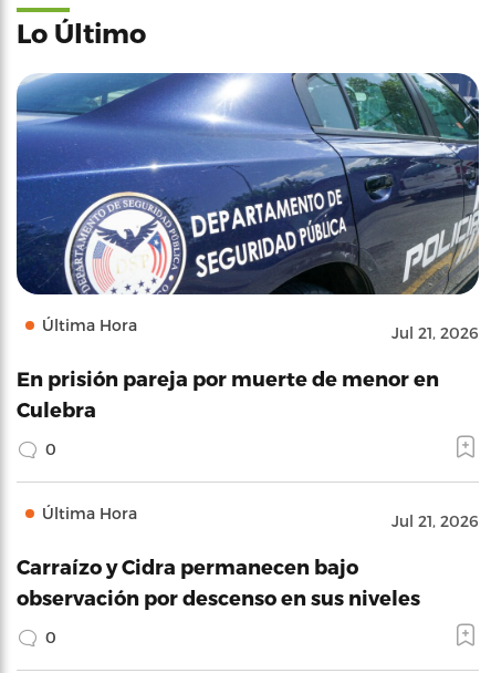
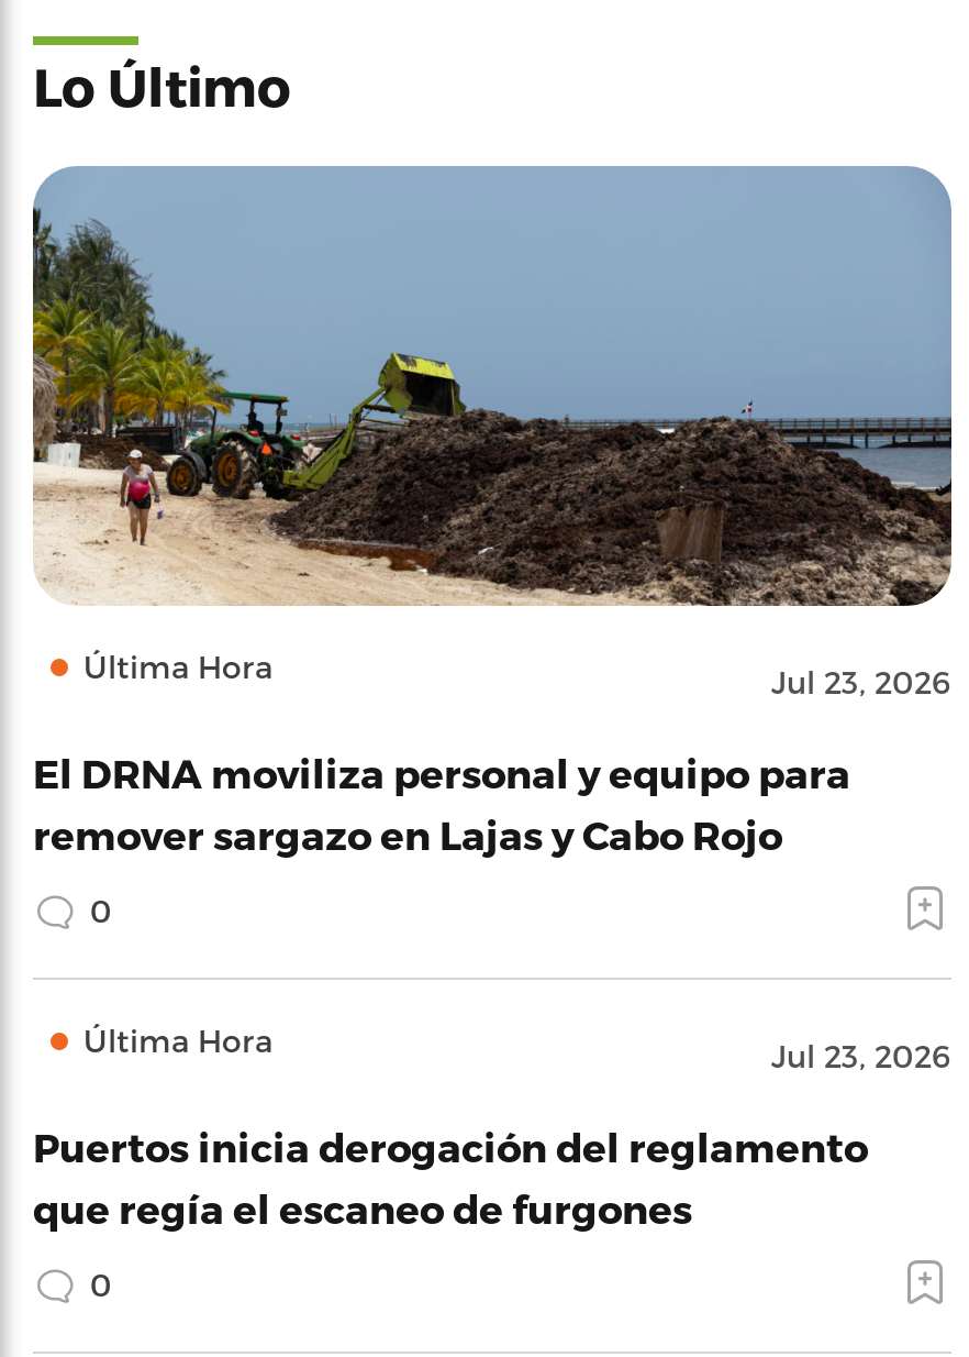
[15,73,480,342] [image] | Jul 21, 2026 -> [31,165,954,699] [image] | Jul 23, 2026
[17,366,439,421] En prisión pareja por muerte de menor en | Culebra -> [33,748,850,856] El DRNA moviliza personal y equipo para | remover sargazo en Lajas y Cabo Rojo
[391,511,479,530] Jul 21, 2026 -> [771,1036,951,1073] Jul 23, 2026
[17,555,420,609] Carraízo y Cidra permanecen bajo | observación por descenso en sus niveles -> [33,1122,868,1229] Puertos inicia derogación del reglamento | que regía el escaneo de furgones

